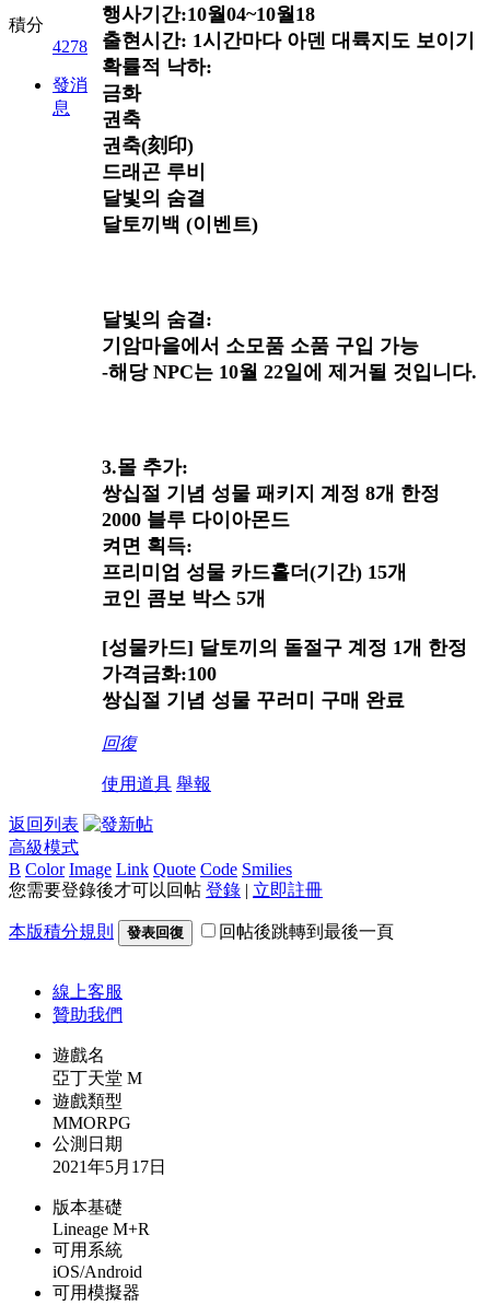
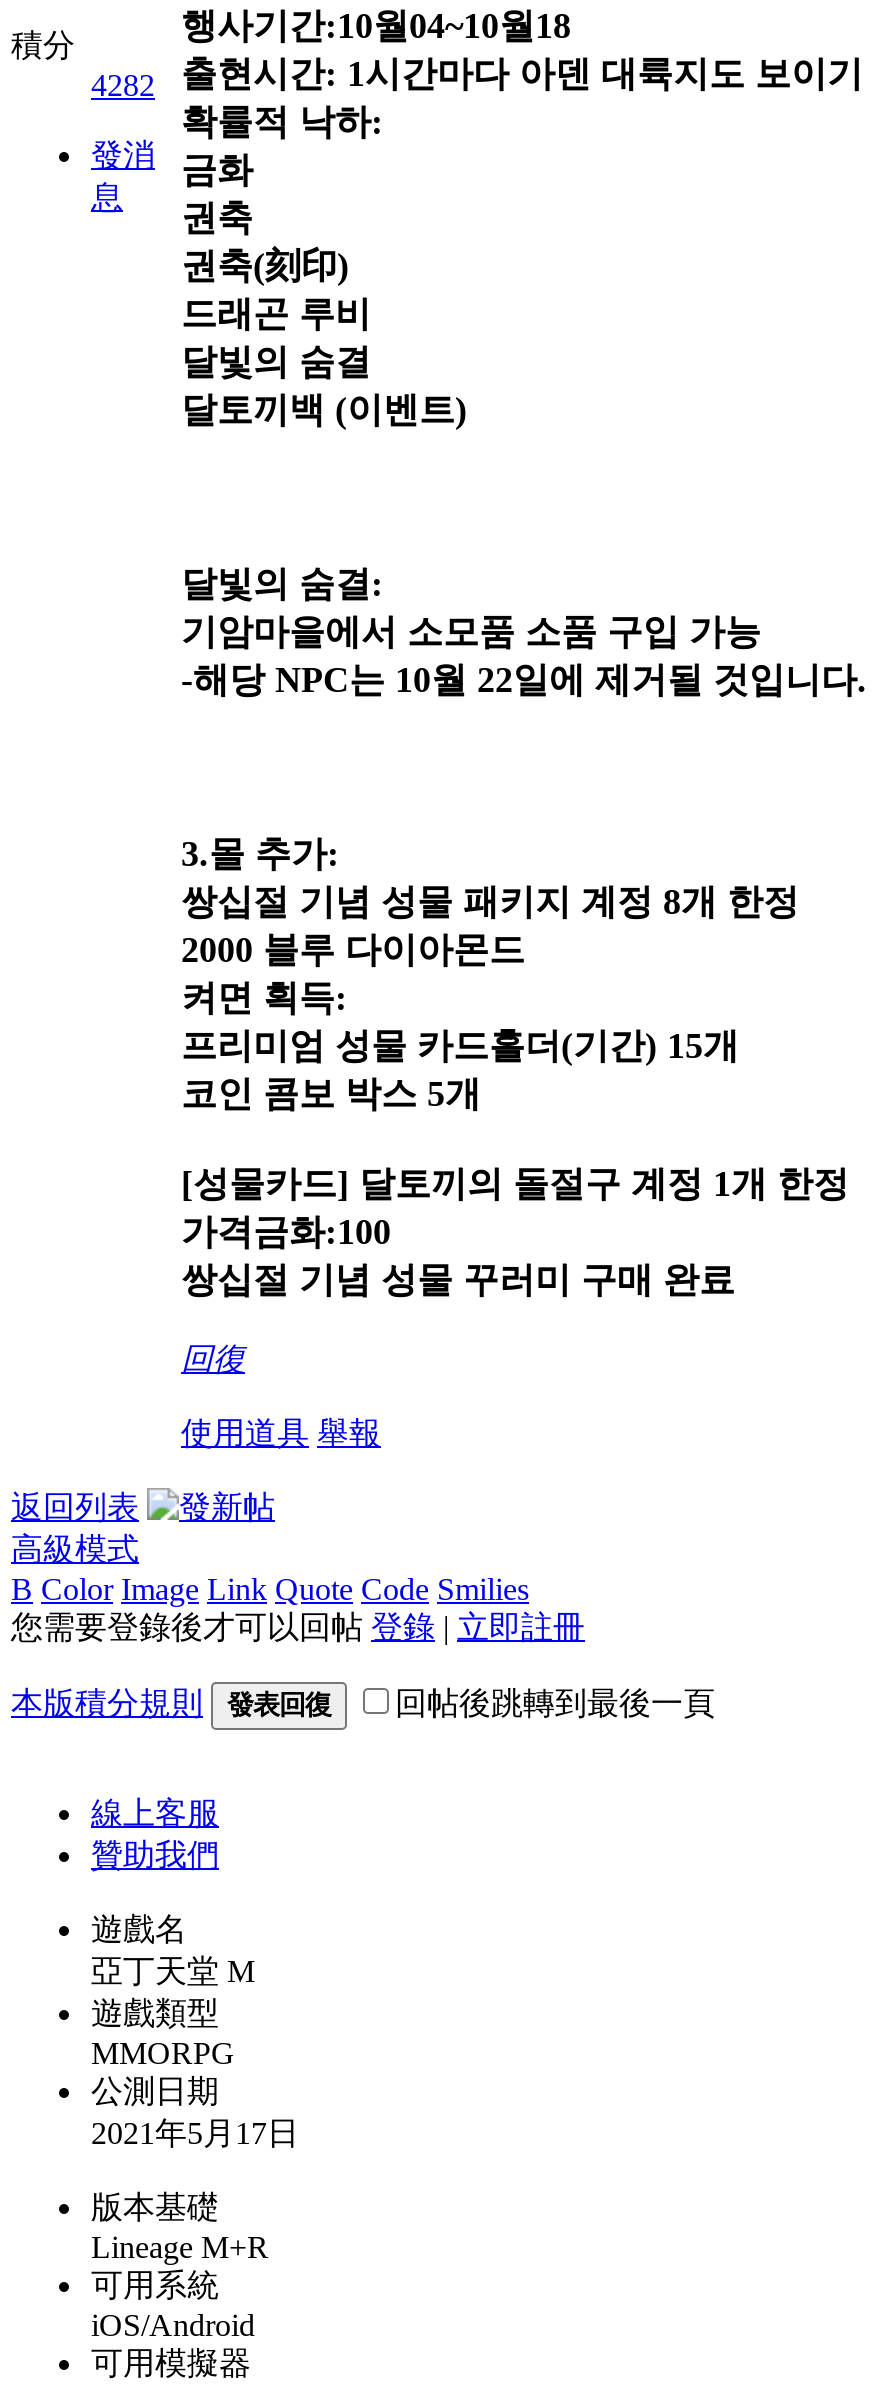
[53,30,475,56] 4278 출현시간: 1시간마다 아덴 대륙지도 보이기 -> [91,55,863,103] 4282 출현시간: 1시간마다 아덴 대륙지도 보이기

